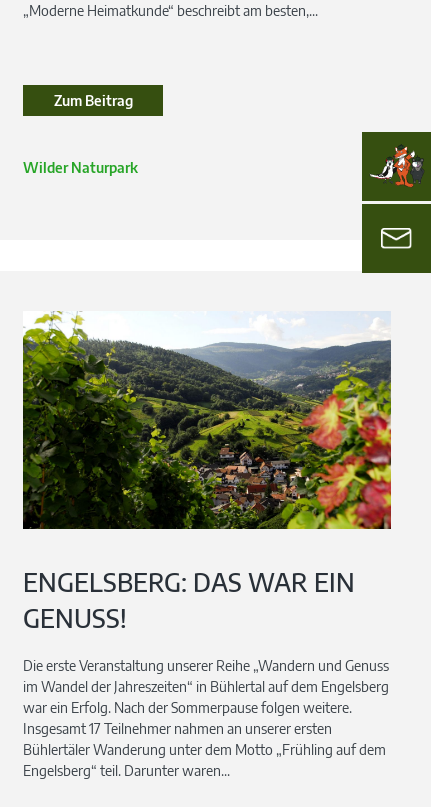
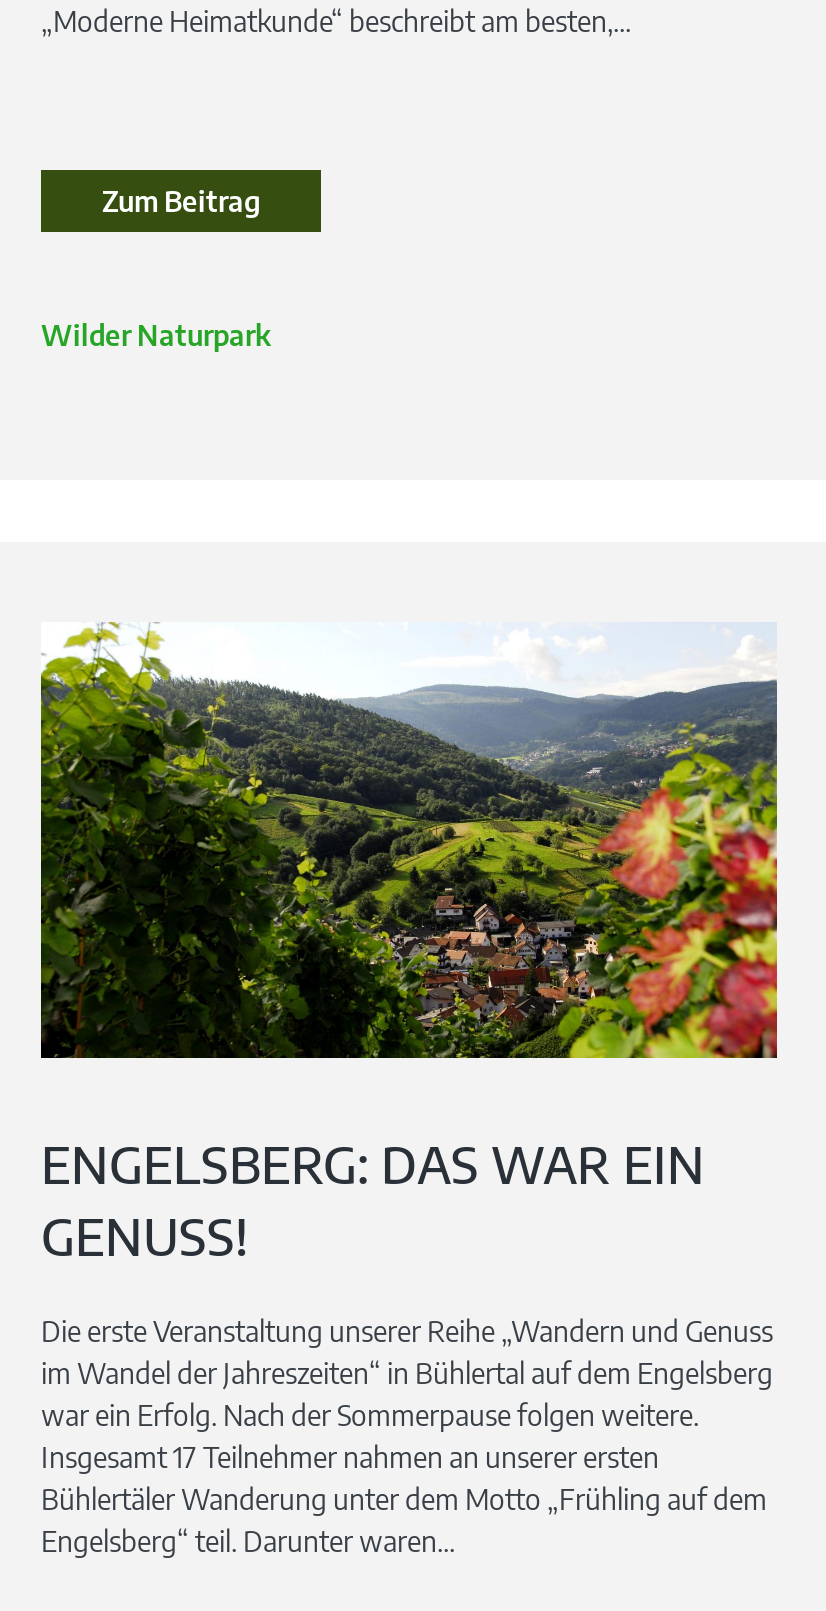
[361,131,428,274] [image] -> none

